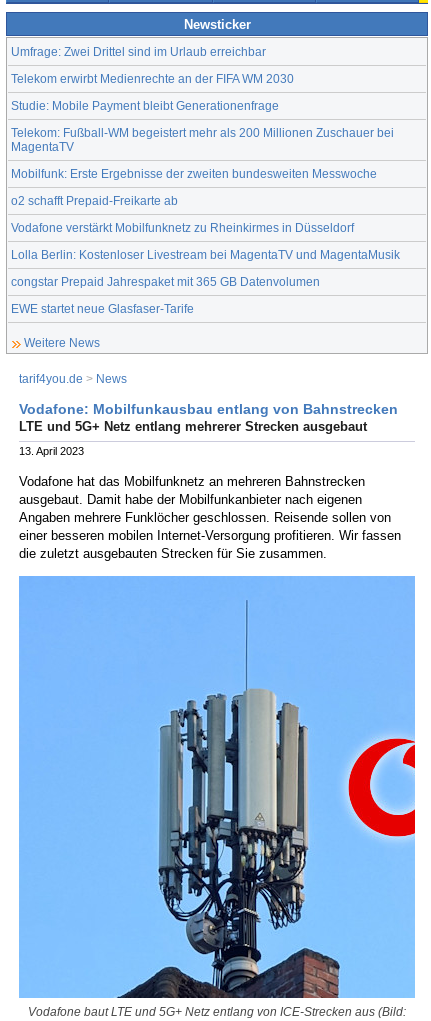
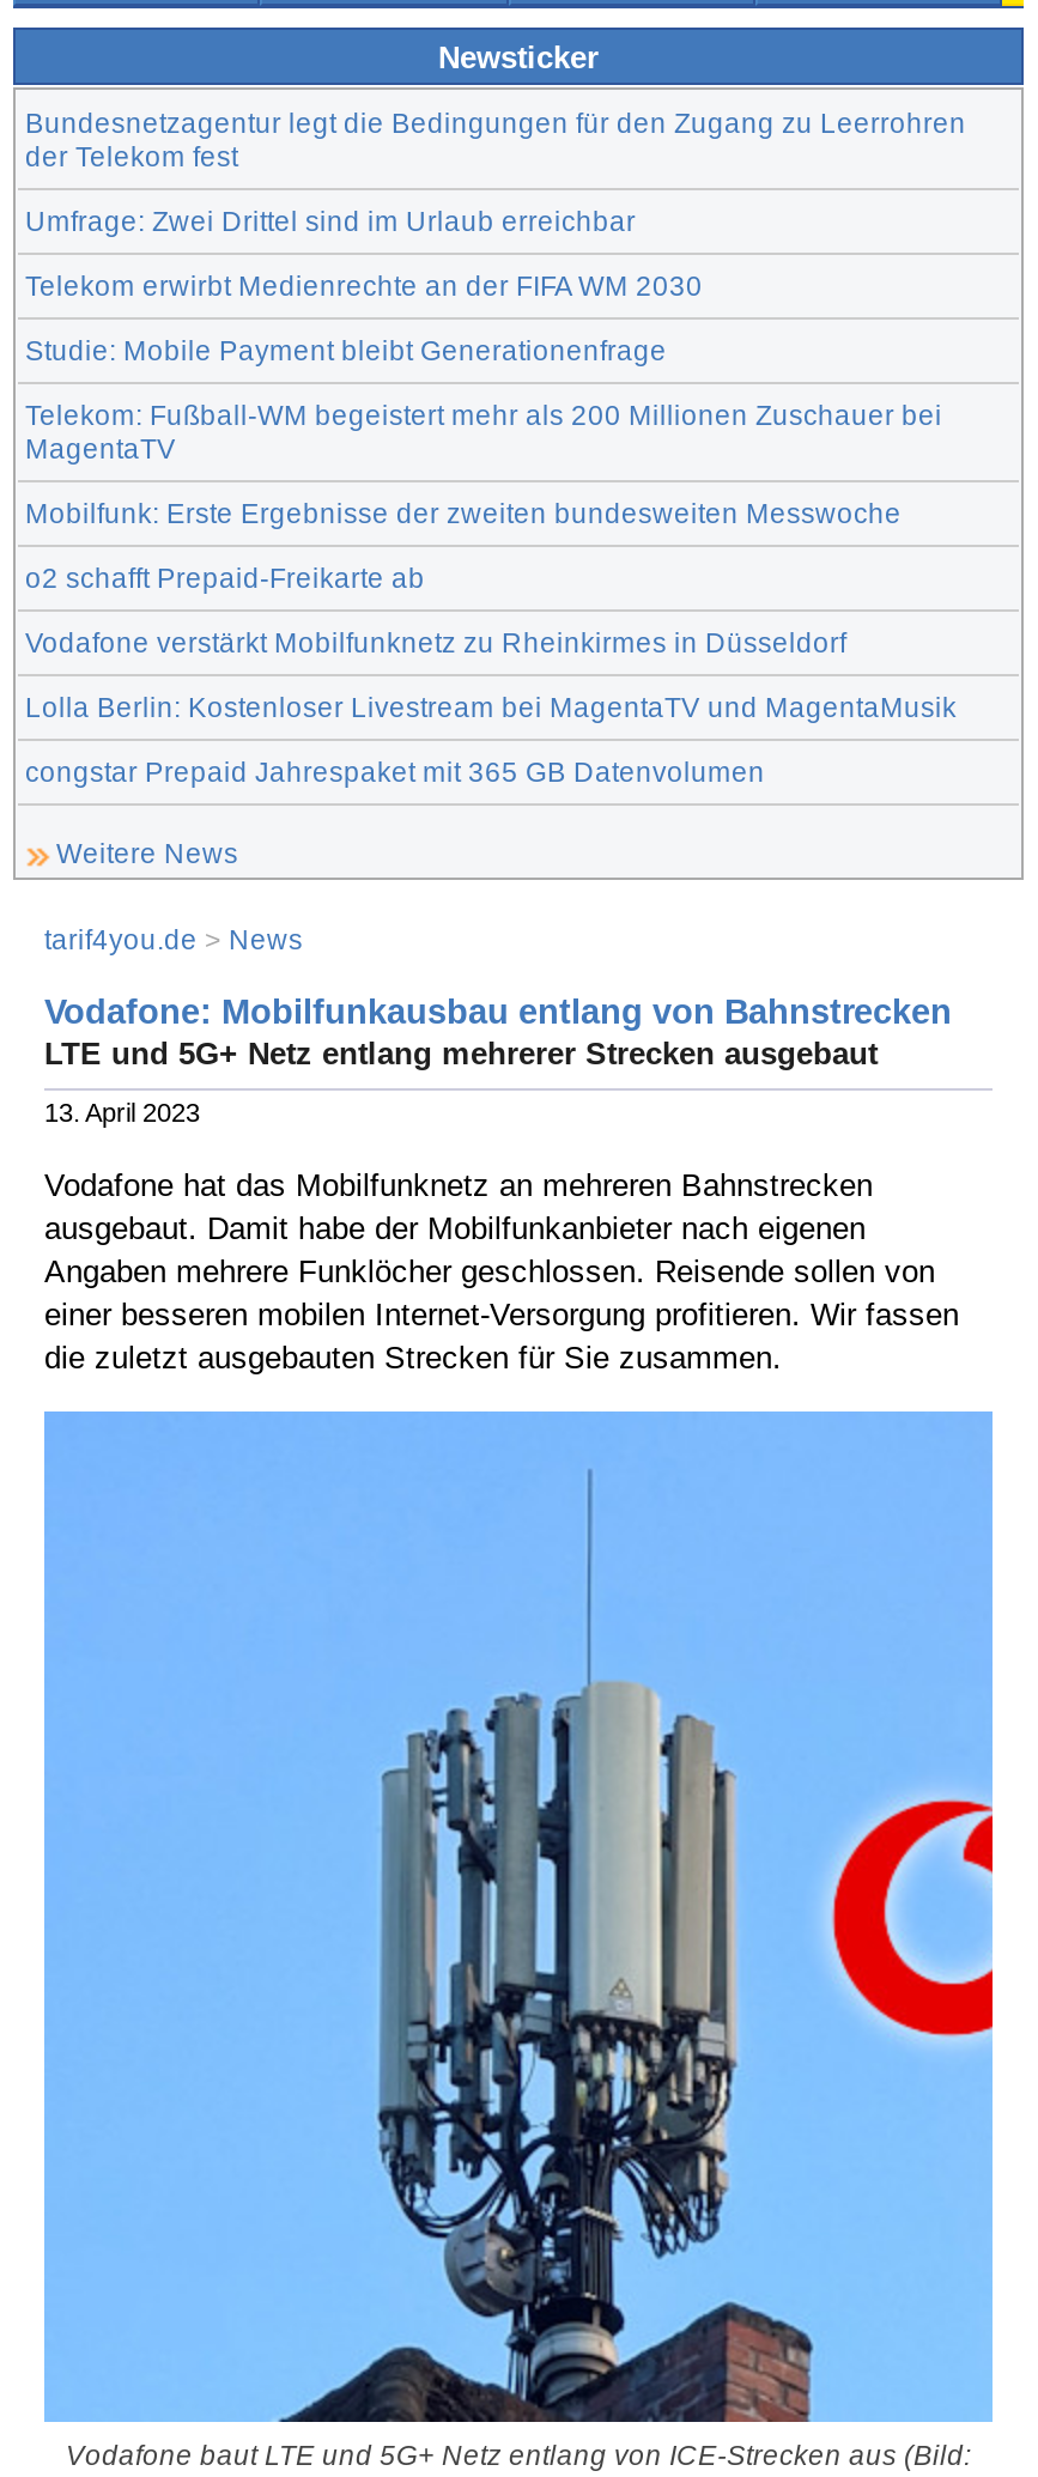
none -> [25,105,966,170] Bundesnetzagentur legt die Bedingungen für den Zugang zu Leerrohren | der Telekom fest
moved [11,44,400,287] -> [25,204,957,785]: Umfrage: Zwei Drittel sind im Urlaub erreichbar | Telekom erwirbt Medienrechte an der FIFA WM 2030 | Studie: Mobile Payment bleibt Generationenfrage | ... | Lolla Berlin: Kostenloser Livestream bei MagentaTV und MagentaMusik | congstar Prepaid Jahrespaket mit 365 GB Datenvolumen
[11,301,194,314] EWE startet neue Glasfaser-Tarife -> none

